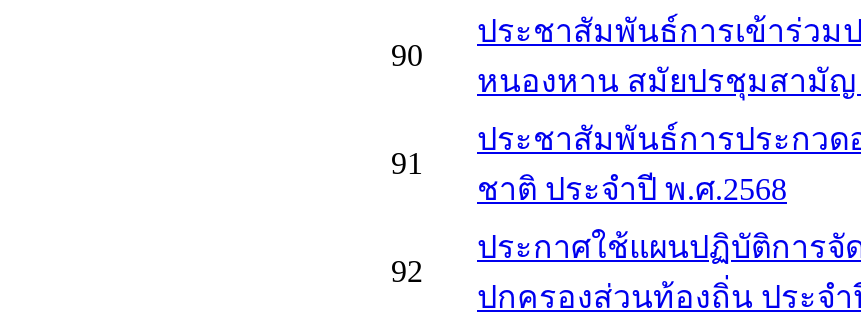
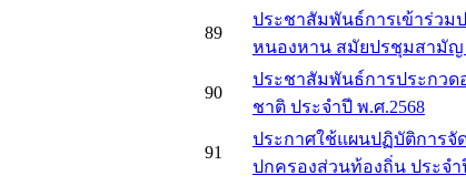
[391,38,423,72] 90 -> [205,23,222,42] 89
[391,146,423,180] 91 -> [205,83,222,102] 90
[391,254,423,288] 92 -> [205,143,222,162] 91

